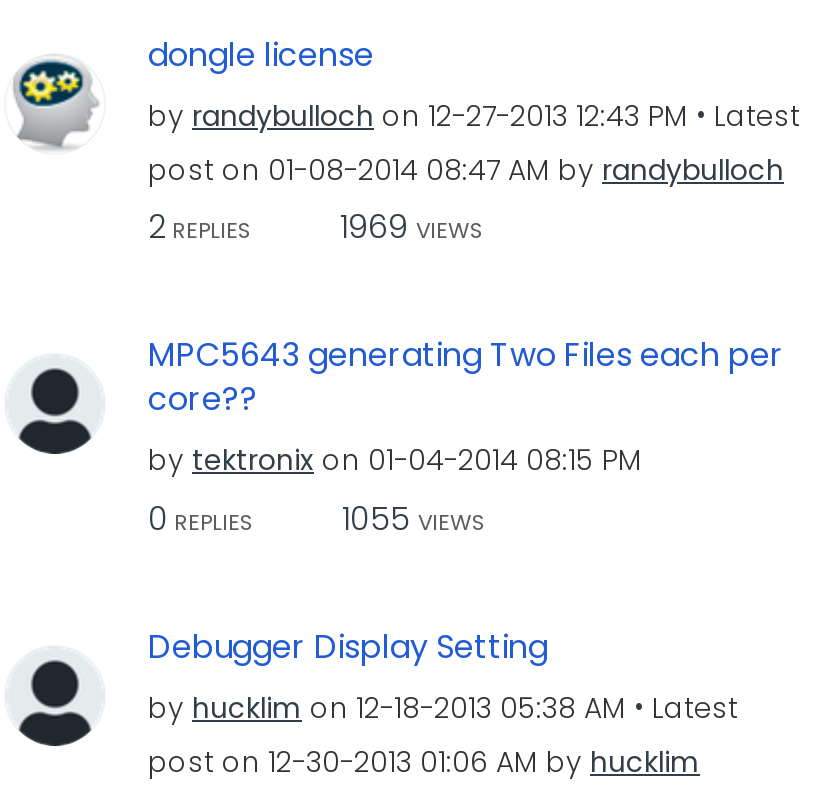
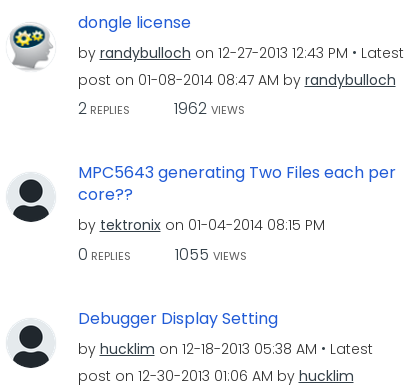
[148,204,484,250] 2 REPLIES 1969 VIEWS -> [77,97,244,120] 2 REPLIES 1962 VIEWS

